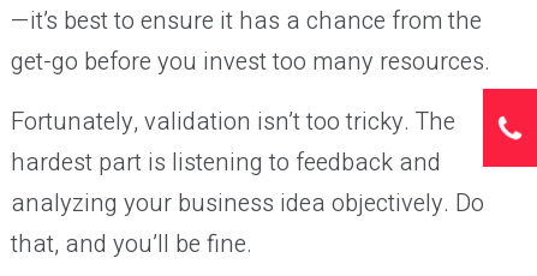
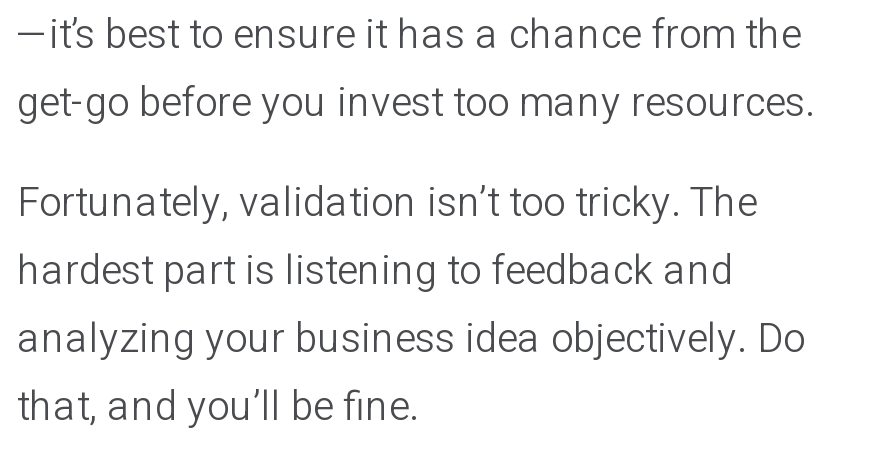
[482,88,533,168] [image] -> none

